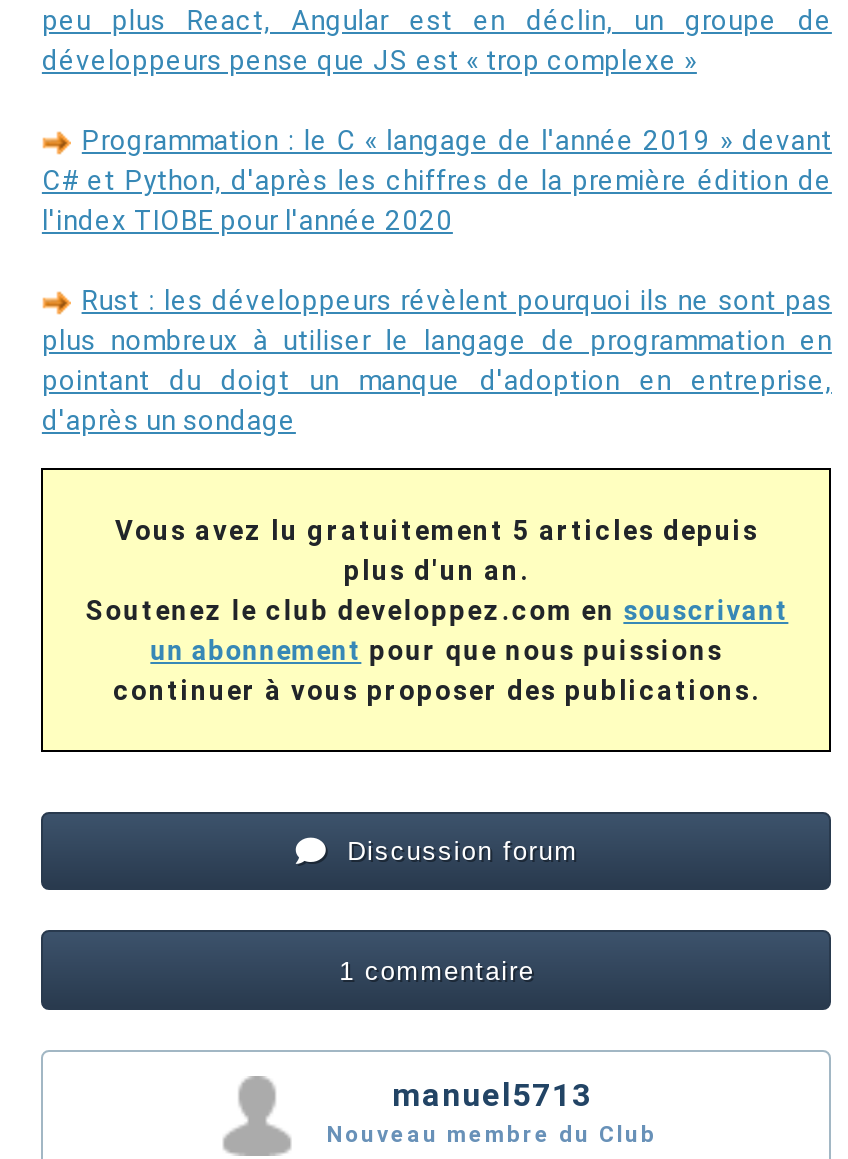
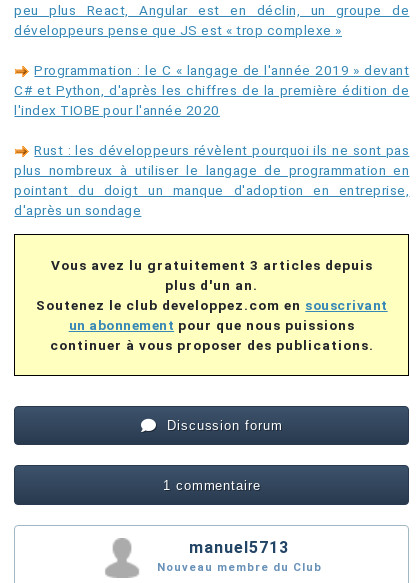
[115,514,759,546] Vous avez lu gratuitement 5 articles depuis -> [51,257,373,273] Vous avez lu gratuitement 3 articles depuis

